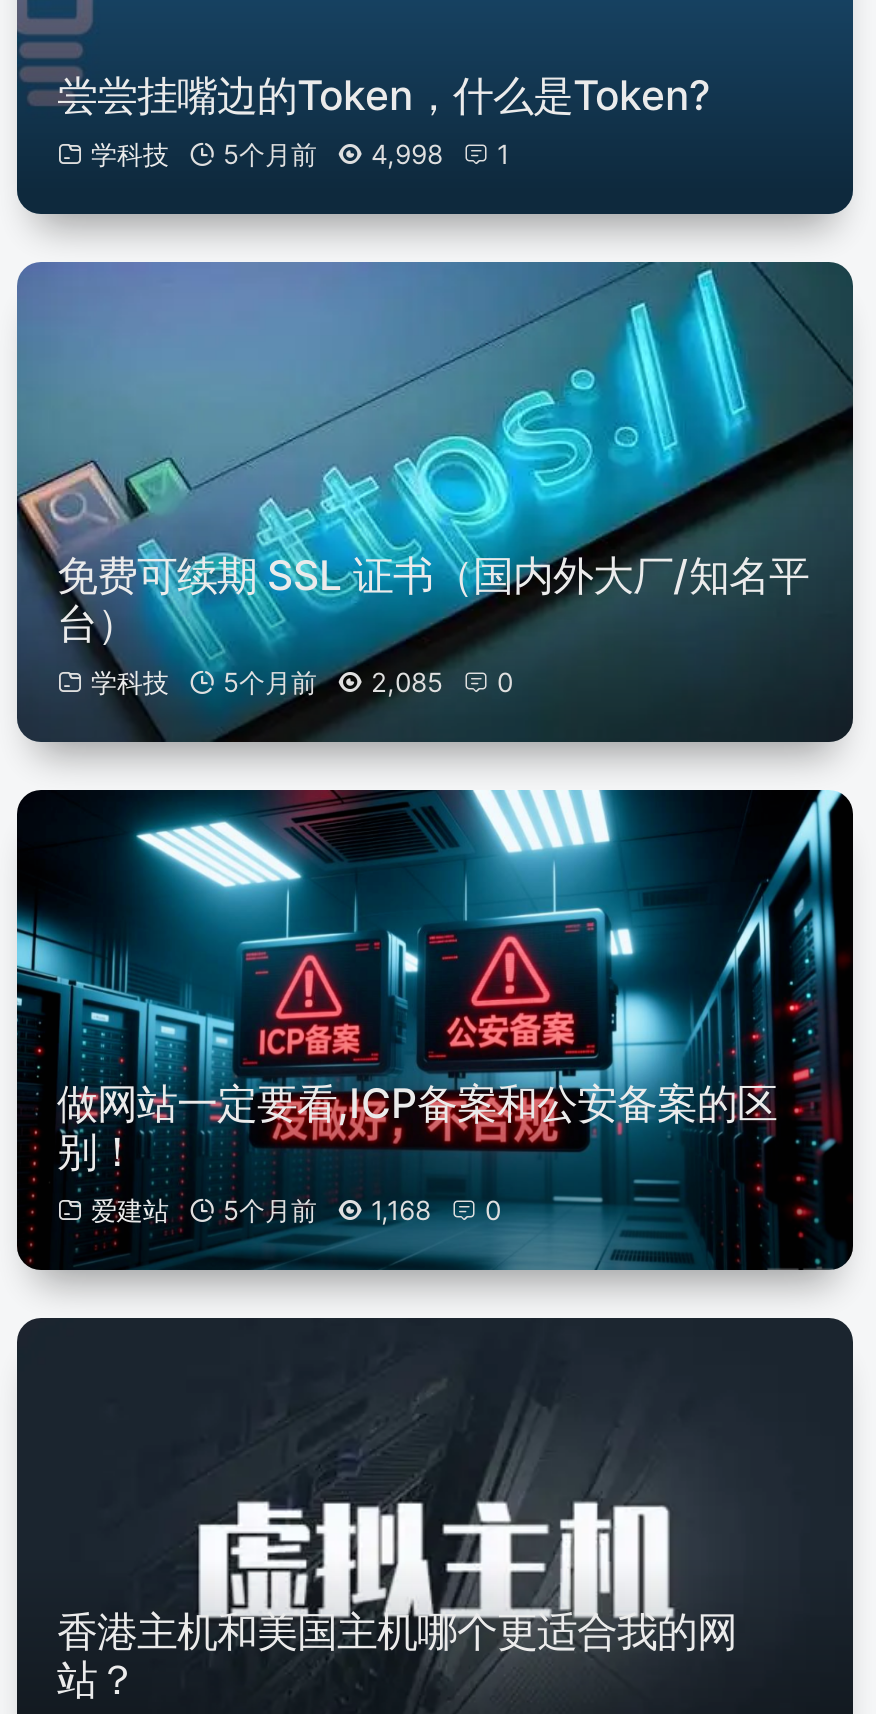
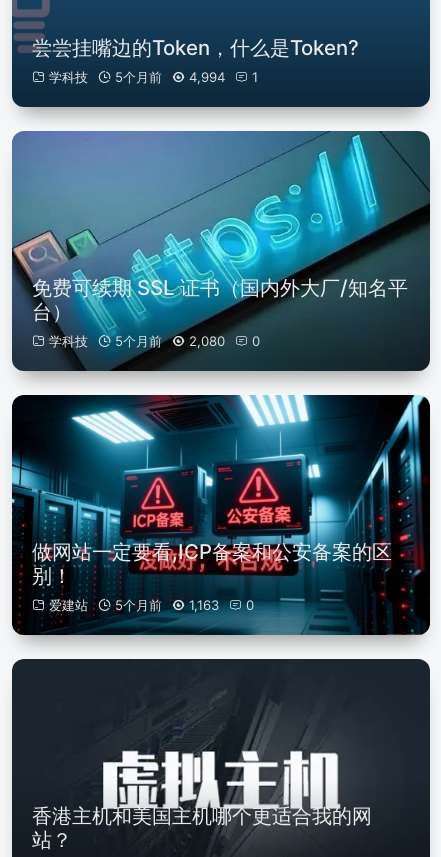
[91,138,509,170] 学科技 5个月前 4,998 1 -> [49,69,258,85] 学科技 5个月前 4,994 1
[91,666,513,698] 学科技 5个月前 2,085 0 -> [49,333,260,349] 学科技 5个月前 2,080 0
[91,1194,501,1226] 爱建站 5个月前 1,168 0 -> [49,597,254,613] 爱建站 5个月前 1,163 0

